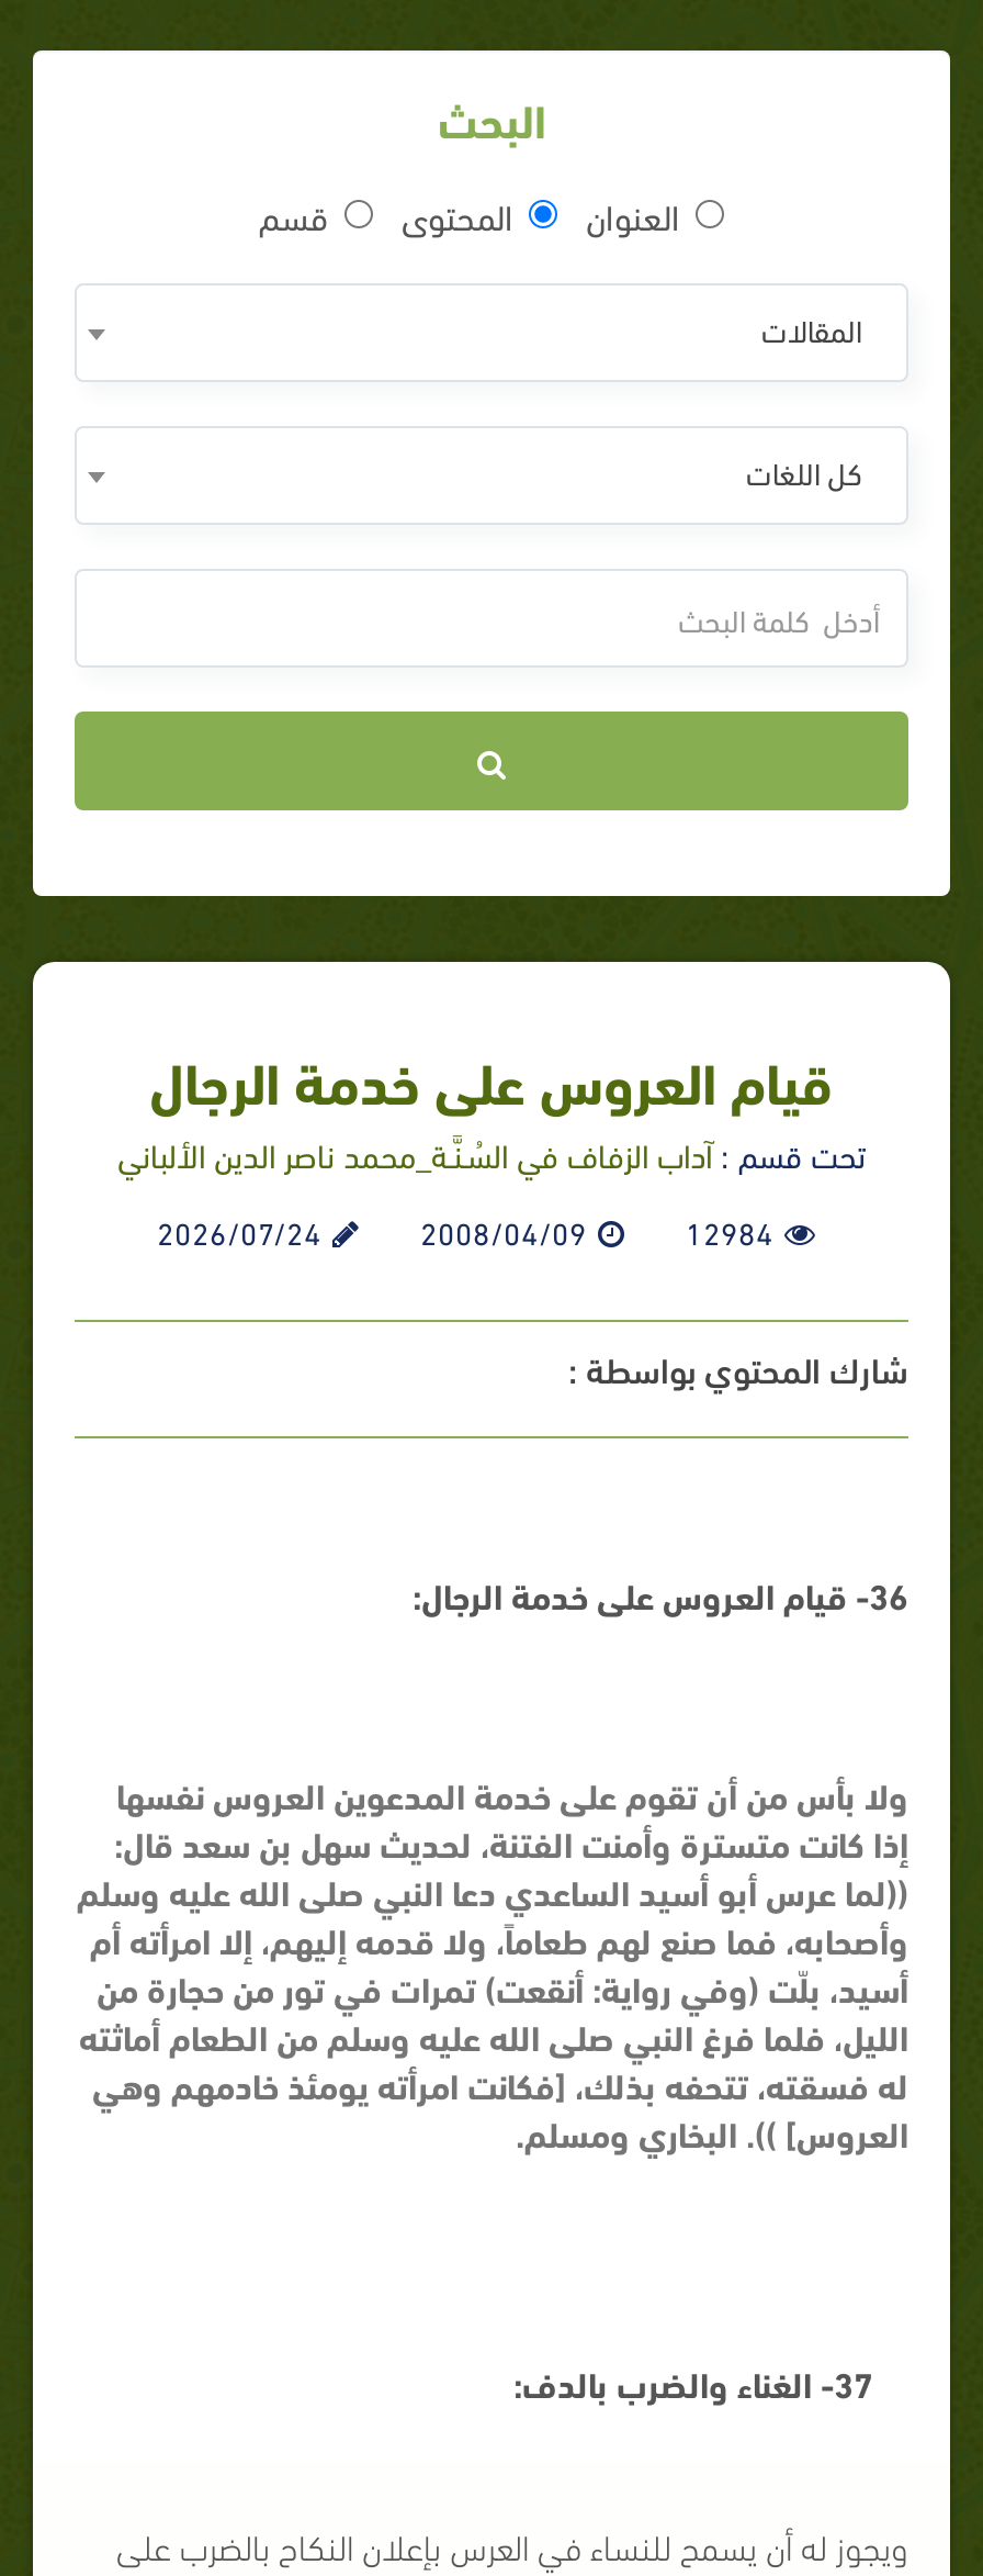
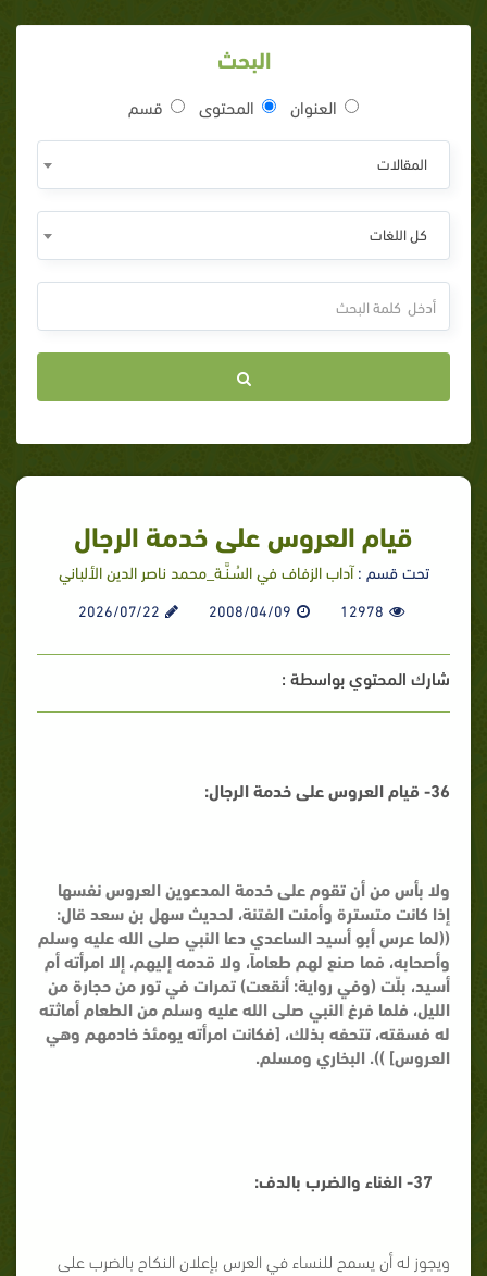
[157,1208,321,1254] 2026/07/24 -> [78,598,159,621] 2026/07/22
[686,1208,773,1254] 12984 -> [340,598,383,621] 12978

